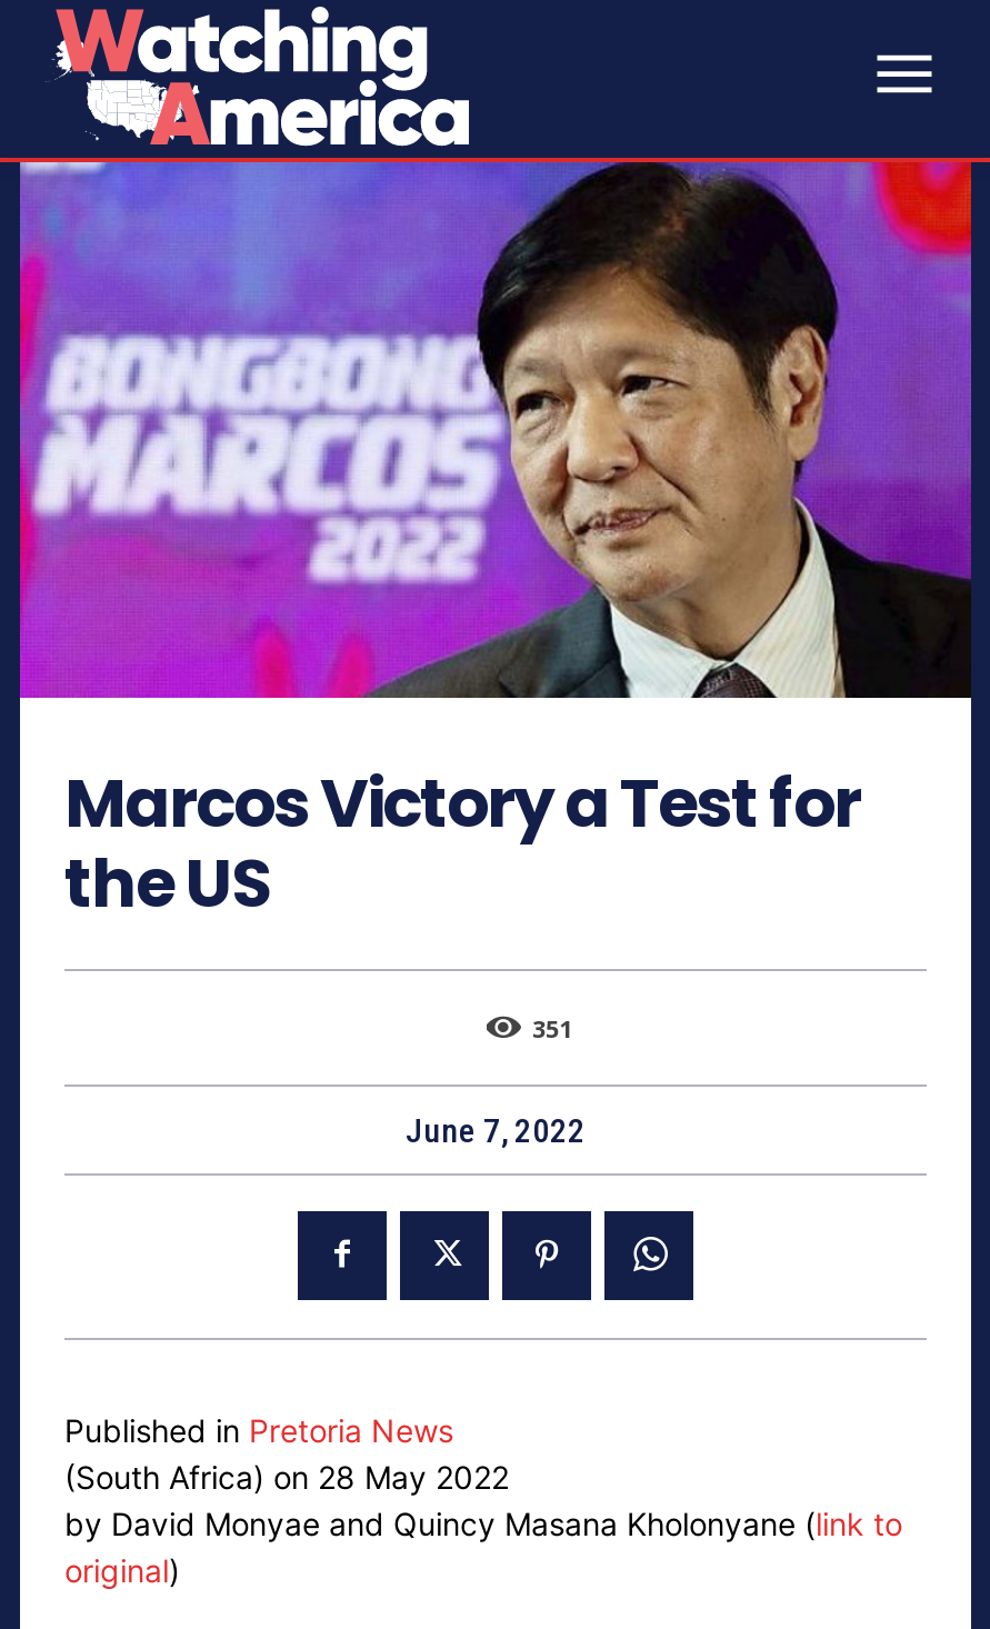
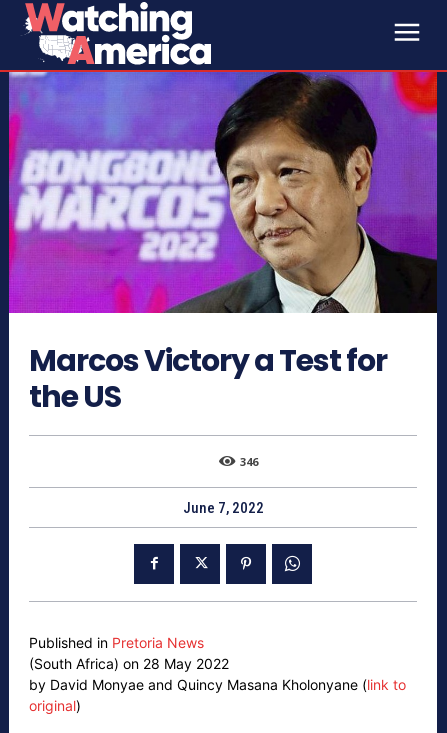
[532,1011,572,1044] 351 -> [239,454,257,469] 346

